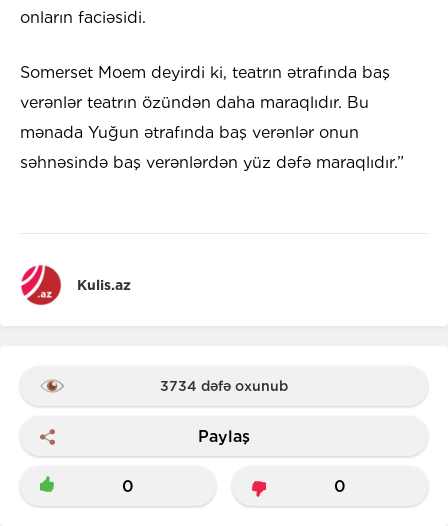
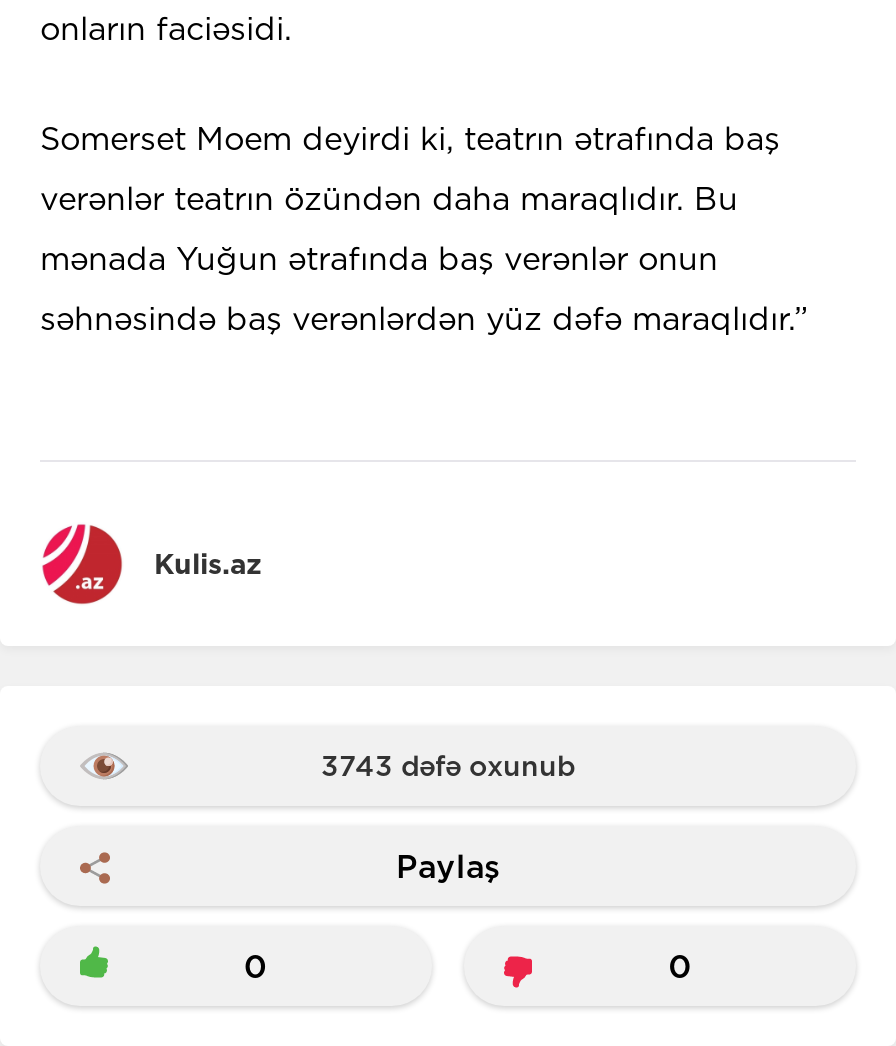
[160,378,288,394] 3734 dəfə oxunub -> [321,750,575,782] 3743 dəfə oxunub

